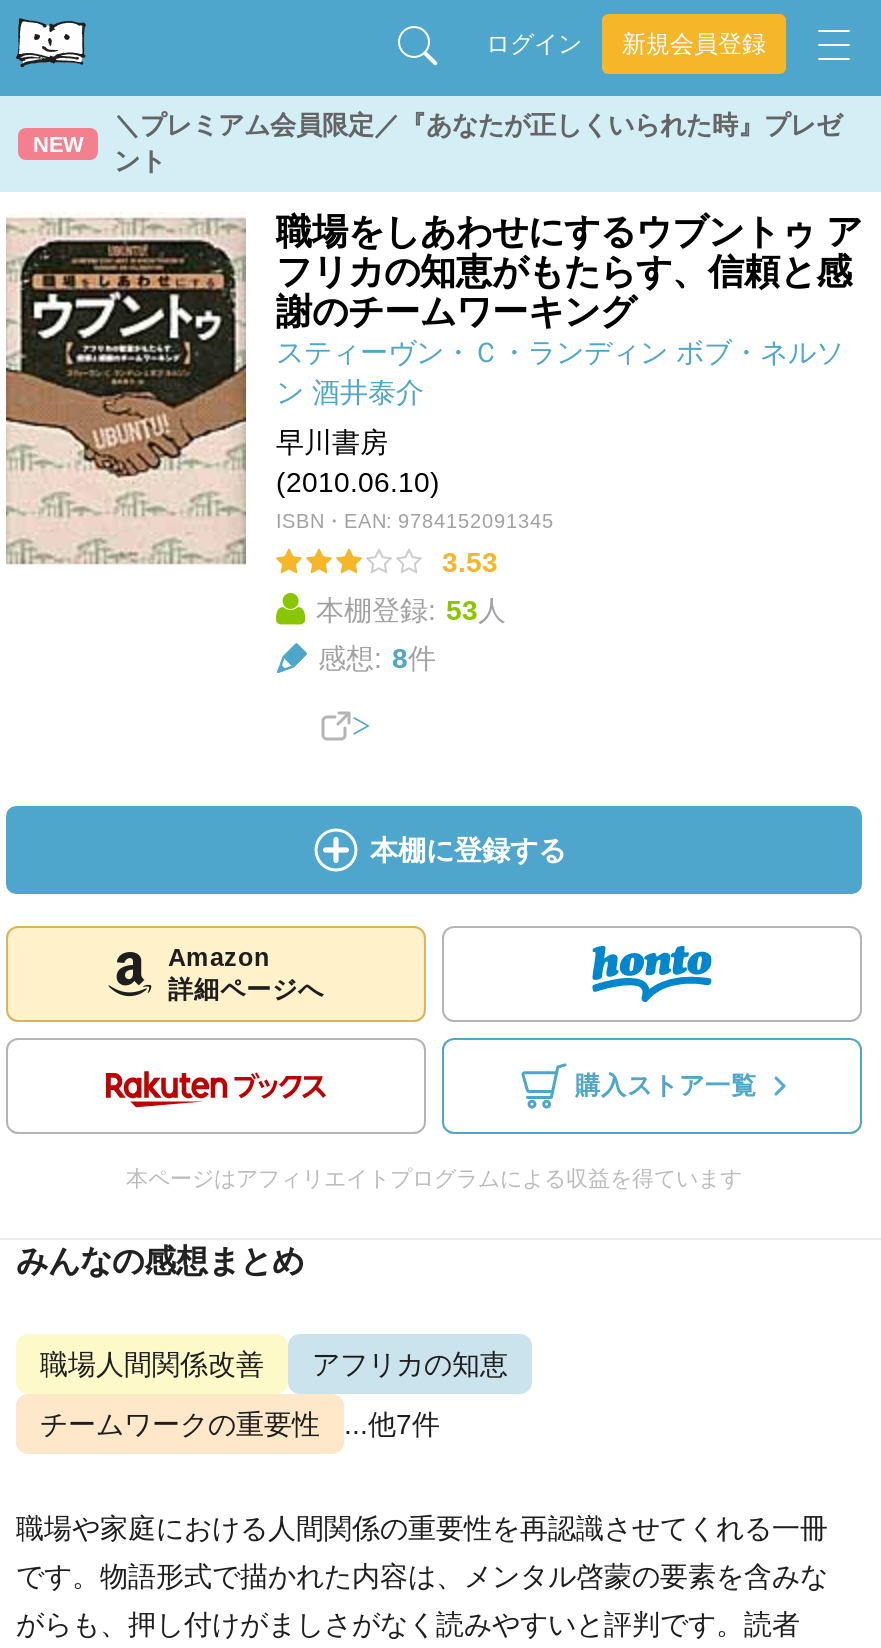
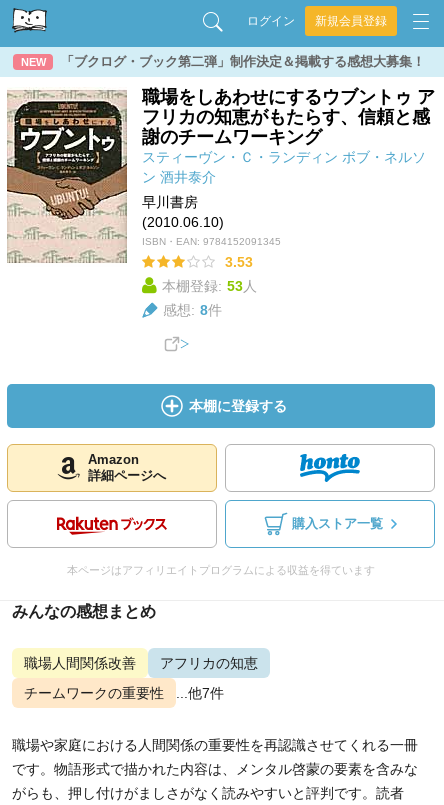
[114,110,842,176] ＼プレミアム会員限定／『あなたが正しくいられた時』プレゼ | ント -> [61,54,425,69] 「ブクログ・ブック第二弾」制作決定＆掲載する感想大募集！

